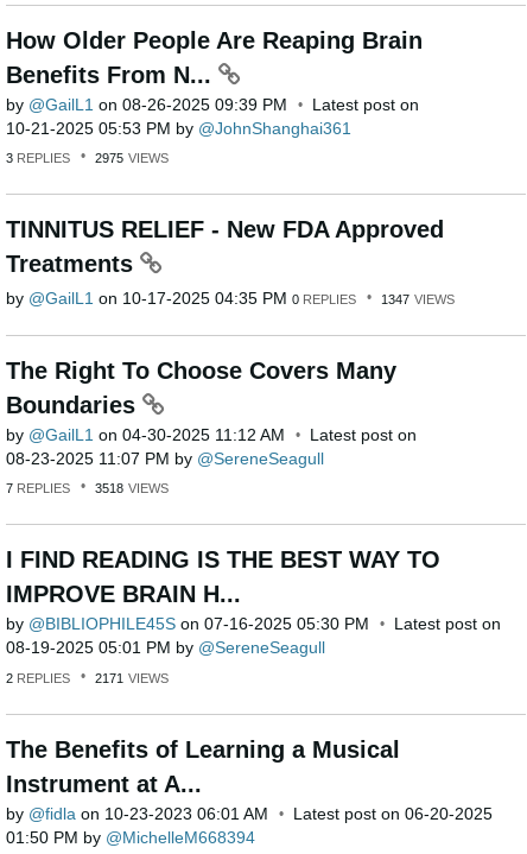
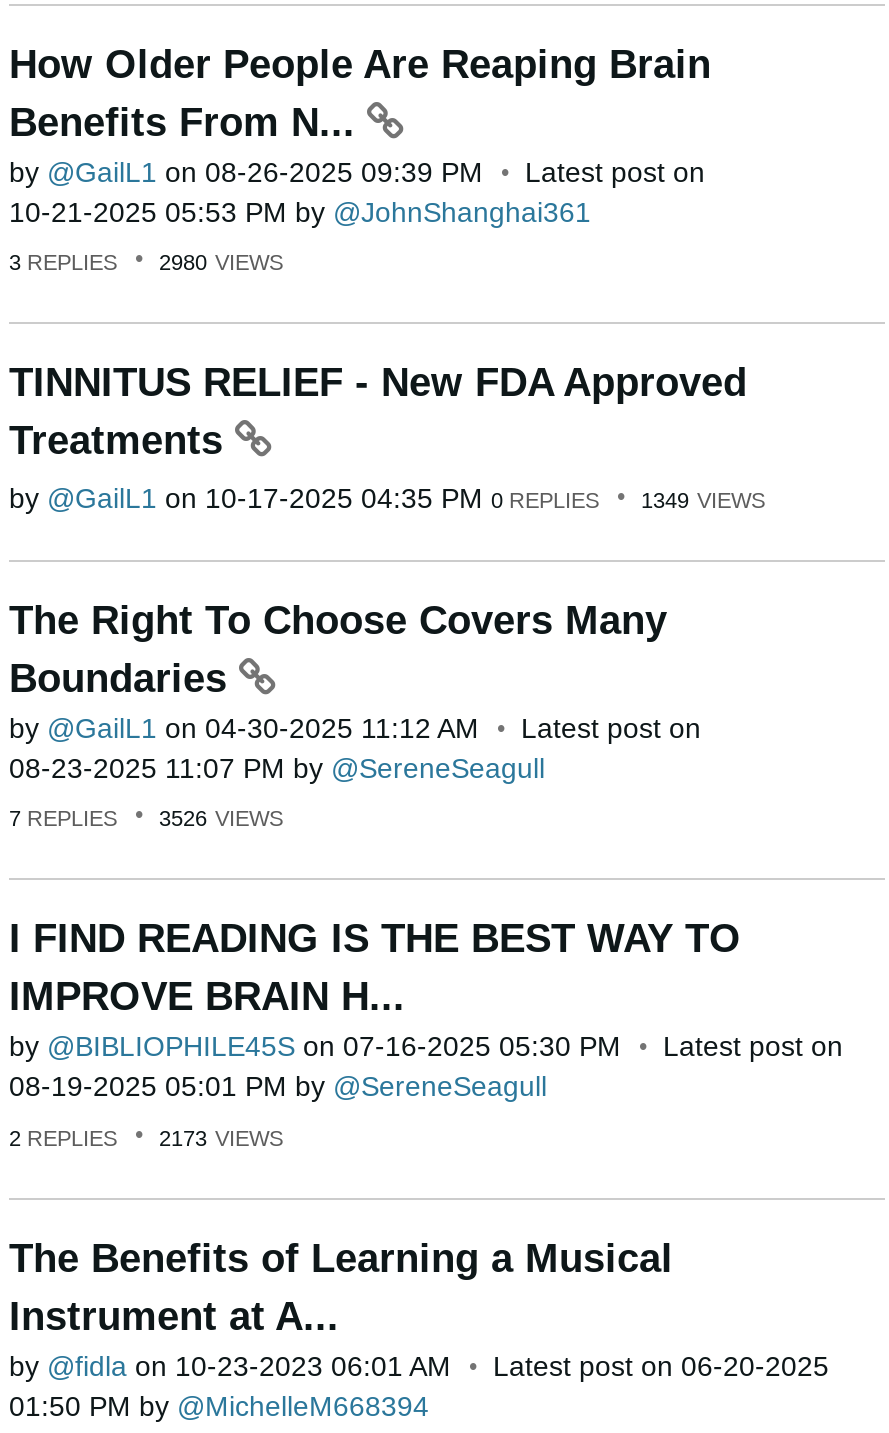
[6,151,169,165] 3 REPLIES 2975 VIEWS -> [9,250,283,274] 3 REPLIES 2980 VIEWS
[6,288,455,307] by GailL1 on 10-17-2025 04:35 PM 0 REPLIES 1347 VIEWS -> [9,481,765,513] by GailL1 on 10-17-2025 04:35 PM 0 REPLIES 1349 VIEWS
[6,481,169,496] 7 REPLIES 3518 VIEWS -> [9,806,283,830] 7 REPLIES 3526 VIEWS
[6,671,169,685] 2 REPLIES 2171 VIEWS -> [9,1125,283,1149] 2 REPLIES 2173 VIEWS

